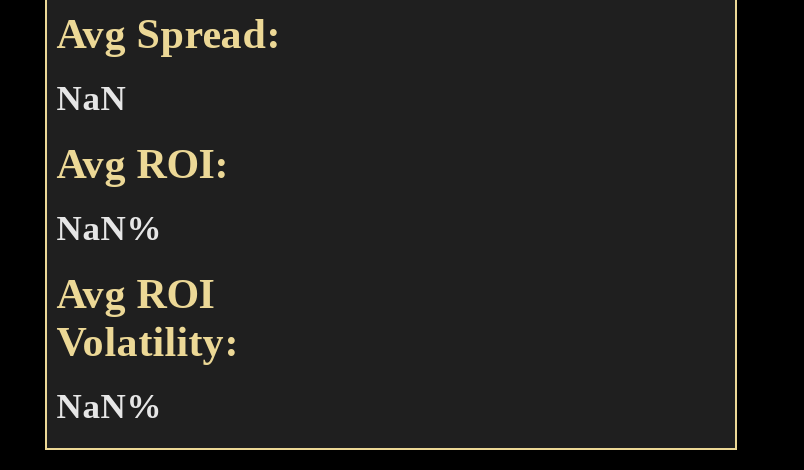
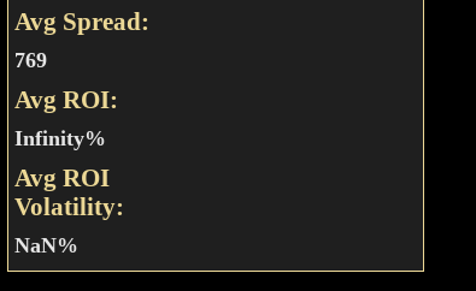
[57,79,127,119] NaN -> [14,49,47,73] 769
[57,209,163,249] NaN% -> [14,127,106,151] Infinity%

